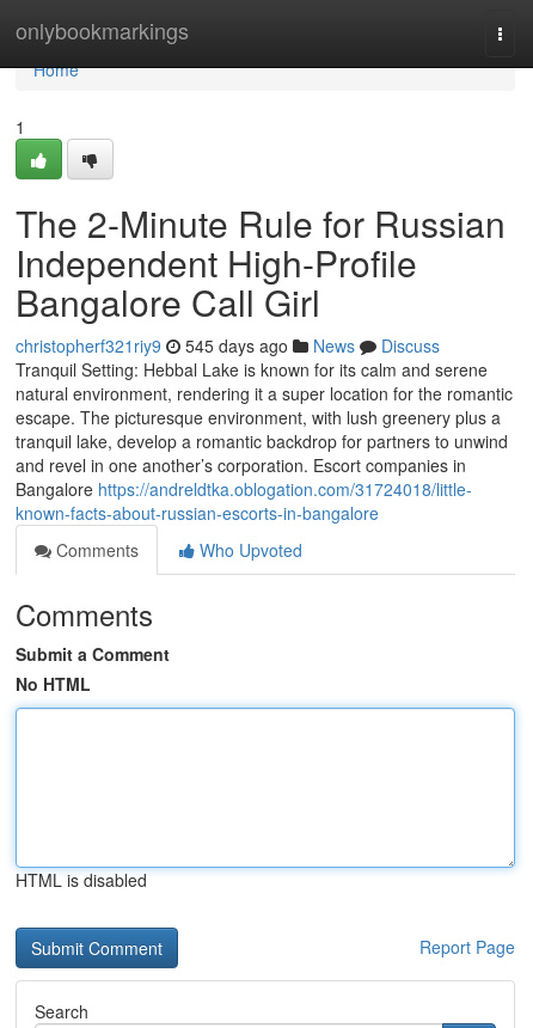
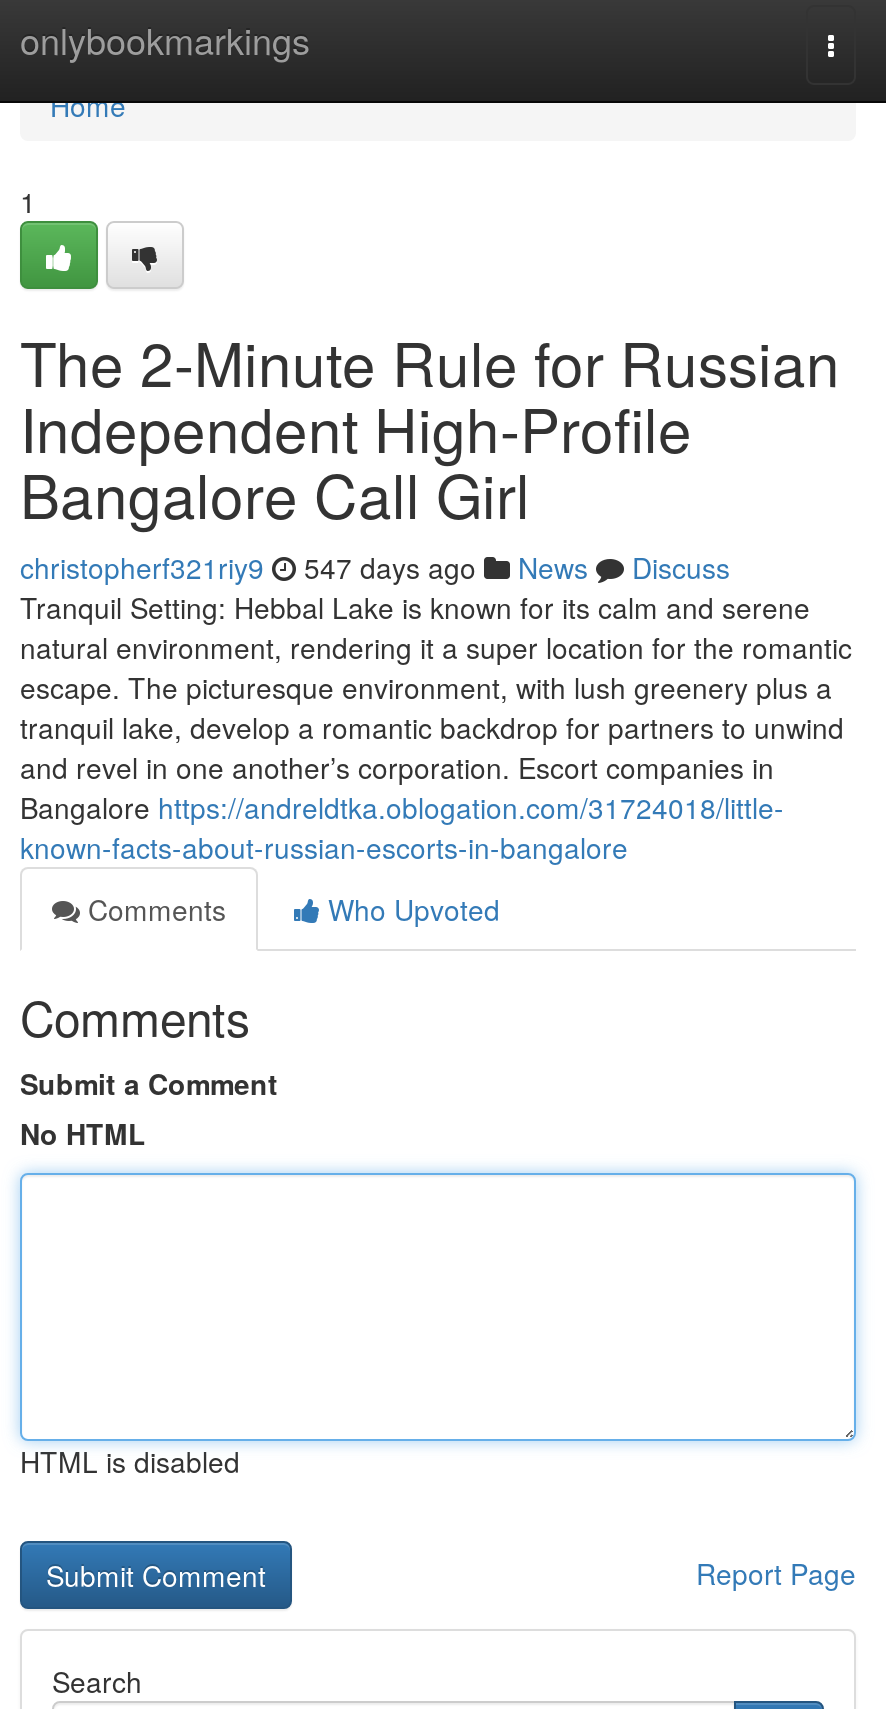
[16,334,440,357] christopherf321riy9 545 days ago News Discuss -> [20,547,730,587] christopherf321riy9 547 days ago News Discuss

